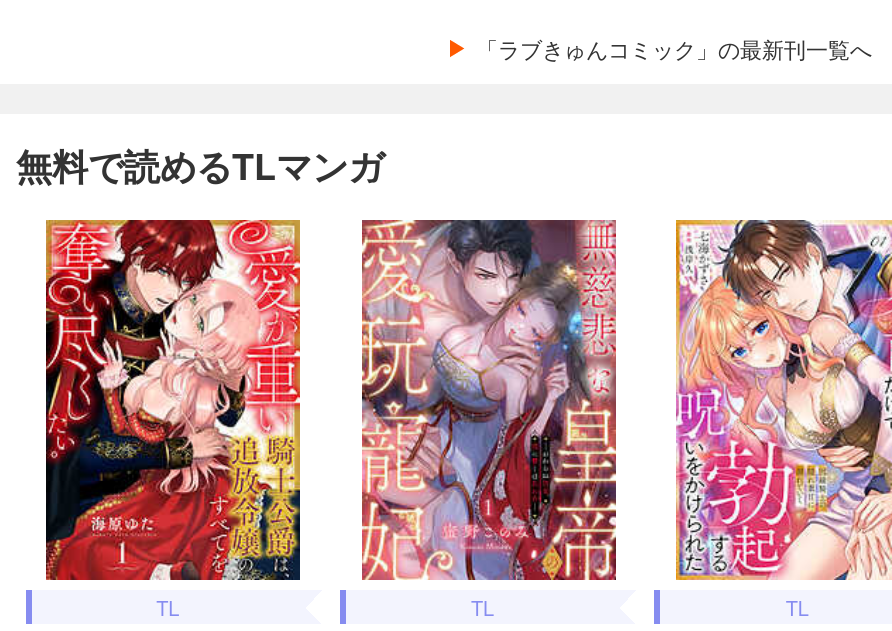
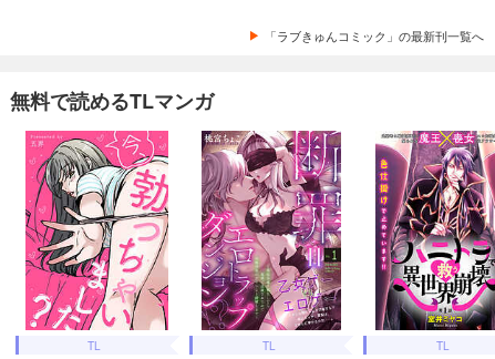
[44,218,302,582] [image] -> [24,130,169,331] [image]
[360,218,618,582] [image] -> [200,130,342,331] [image]
[674,218,886,582] [image] -> [374,130,492,331] [image]

